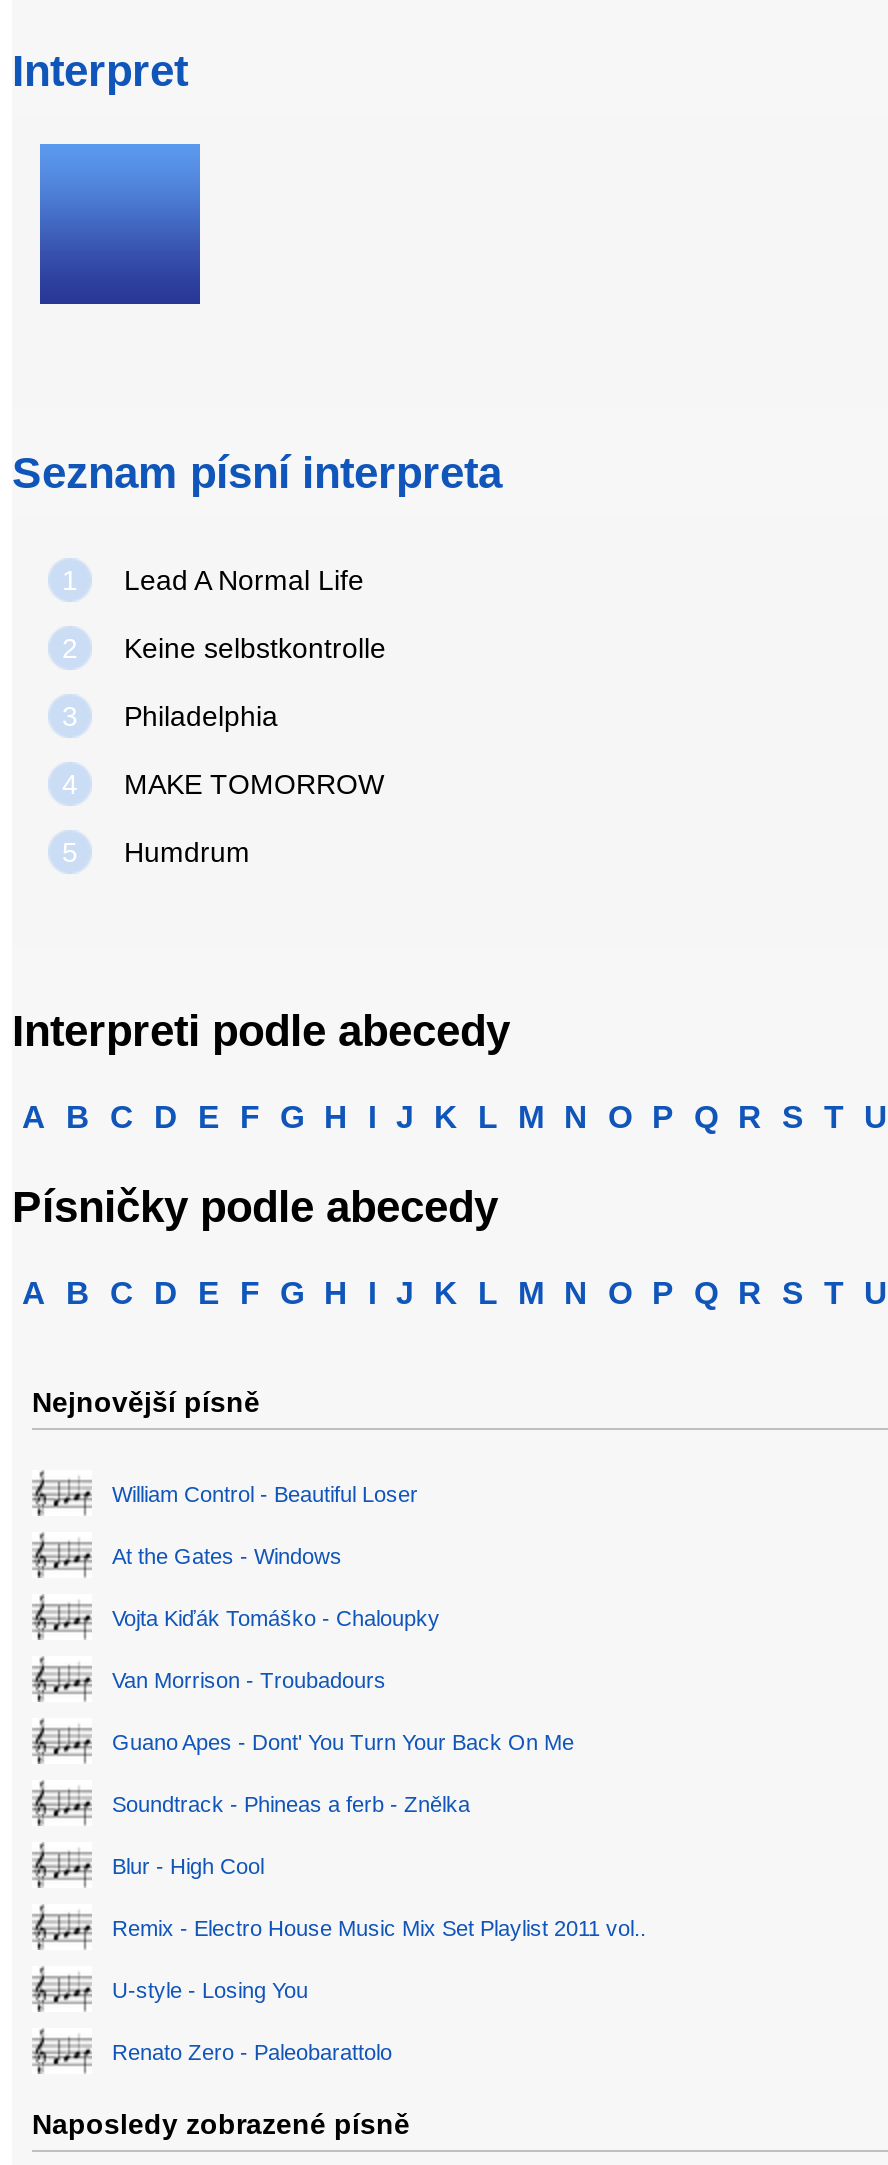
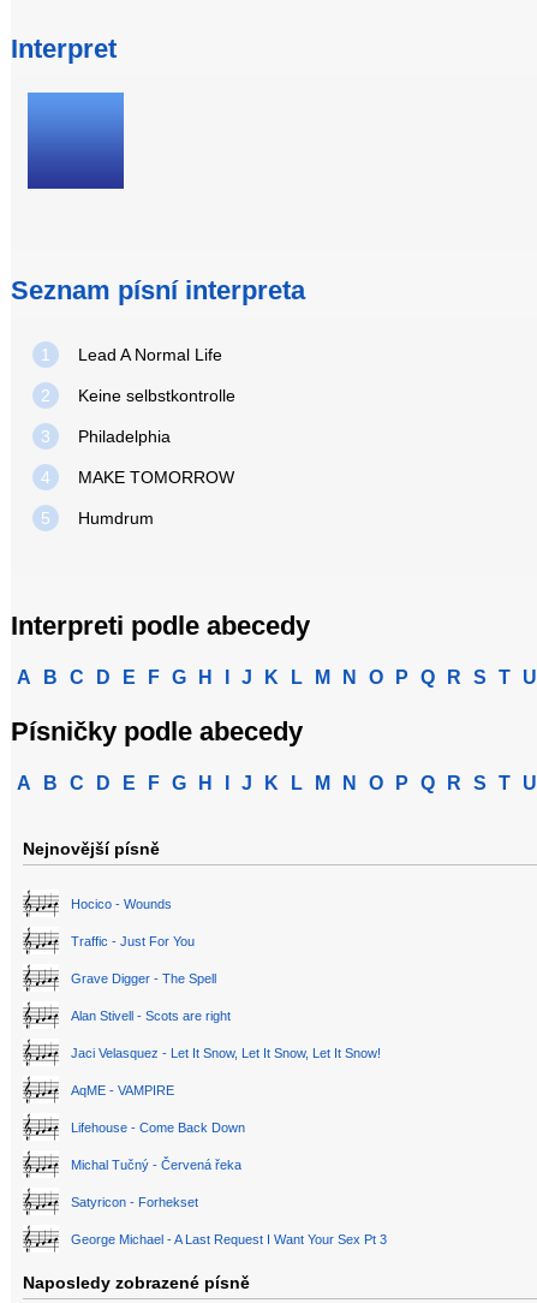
[112,1482,418,1506] William Control - Beautiful Loser -> [71,897,172,911] Hocico - Wounds
[112,1544,342,1568] At the Gates - Windows -> [71,934,195,948] Traffic - Just For You
[112,1606,440,1630] Vojta Kiďák Tomáško - Chaloupky -> [71,971,216,986] Grave Digger - The Spell
[112,1668,386,1692] Van Morrison - Troubadours -> [71,1009,231,1023] Alan Stivell - Scots are right
[112,1730,574,1754] Guano Apes - Dont' You Turn Your Back On Me -> [71,1046,381,1060] Jaci Velasquez - Let It Snow, Let It Snow, Let It Snow!
[112,1792,470,1816] Soundtrack - Phineas a ferb - Znělka -> [71,1083,174,1097] AqME - VAMPIRE
[112,1854,264,1878] Blur - High Cool -> [71,1120,245,1135] Lifehouse - Come Back Down
[112,1916,646,1940] Remix - Electro House Music Mix Set Playlist 2011 vol.. -> [71,1158,241,1172] Michal Tučný - Červená řeka
[112,1978,308,2002] U-style - Losing You -> [71,1195,198,1209] Satyricon - Forhekset
[112,2040,392,2064] Renato Zero - Paleobarattolo -> [71,1232,387,1247] George Michael - A Last Request I Want Your Sex Pt 3

